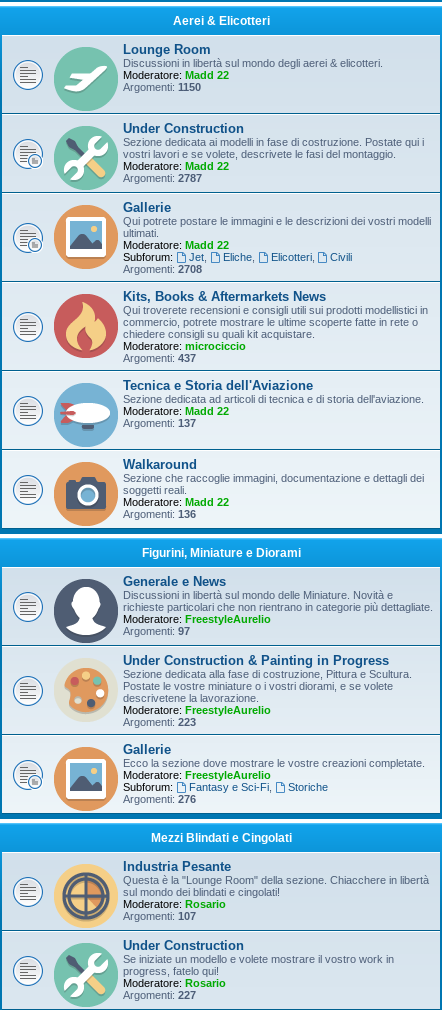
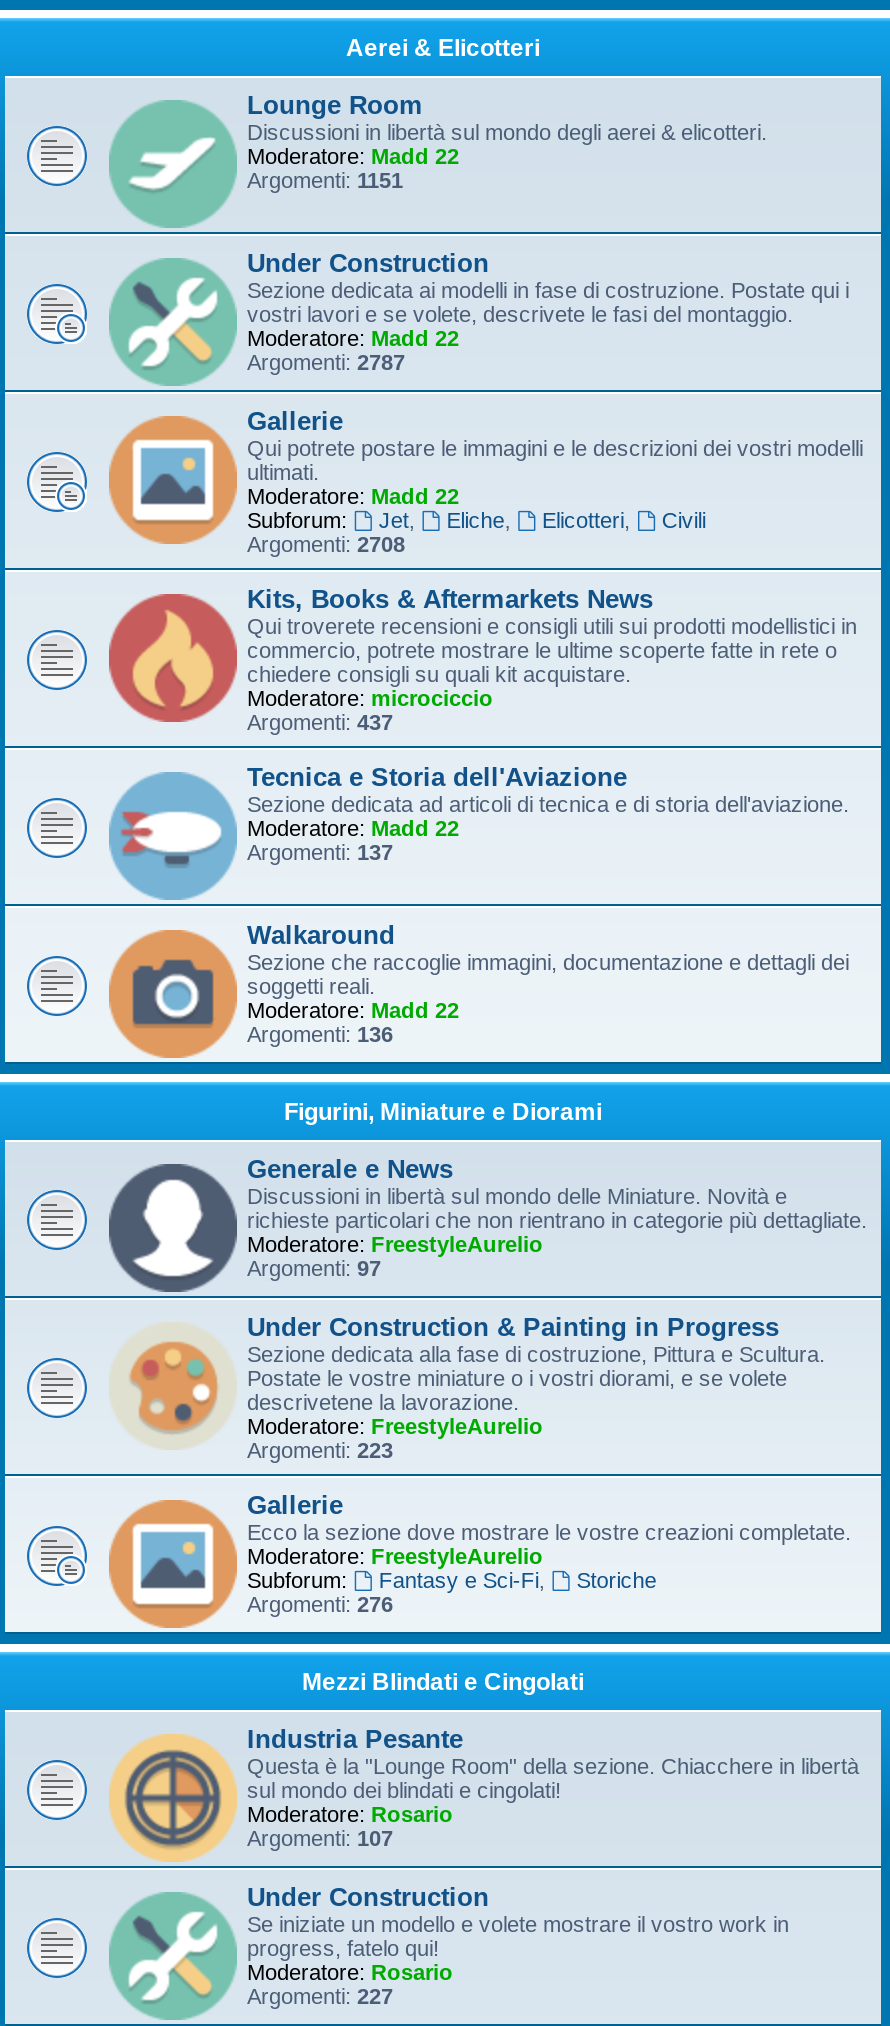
[123,81,201,93] Argomenti: 1150 -> [247,168,403,192] Argomenti: 1151

